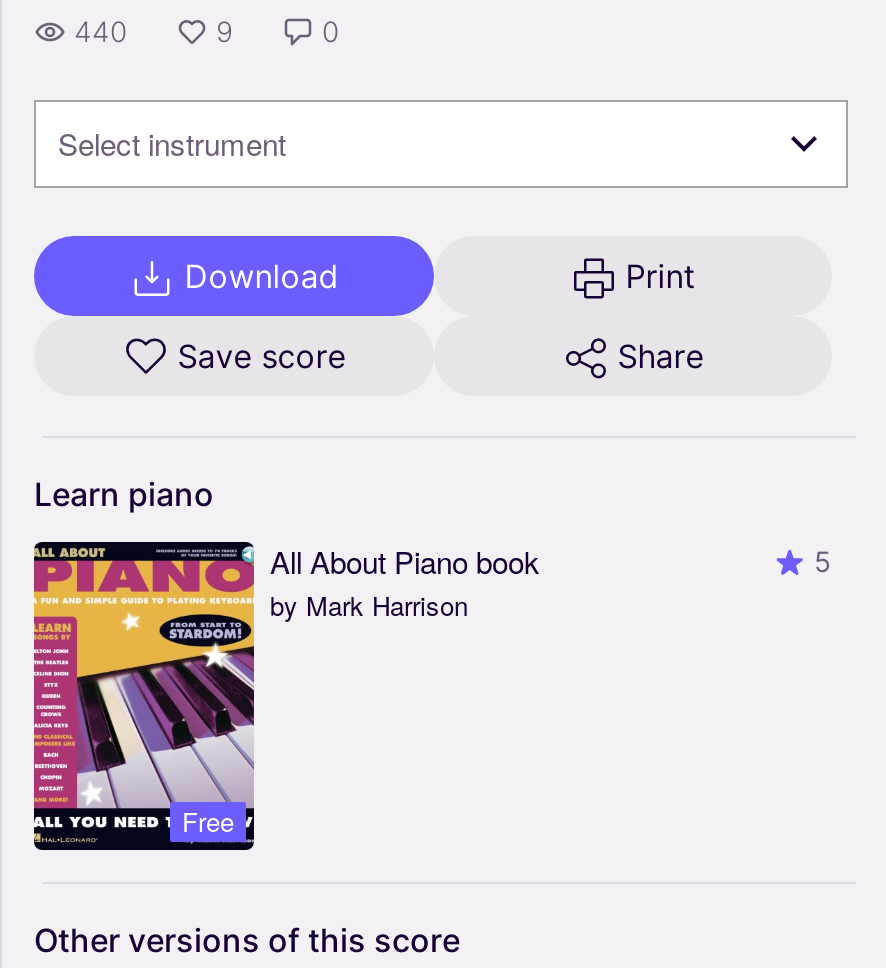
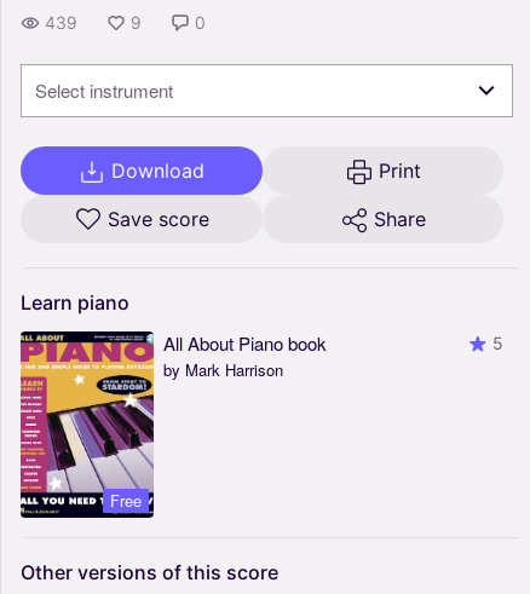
[74,13,128,47] 440 -> [45,11,77,32] 439

